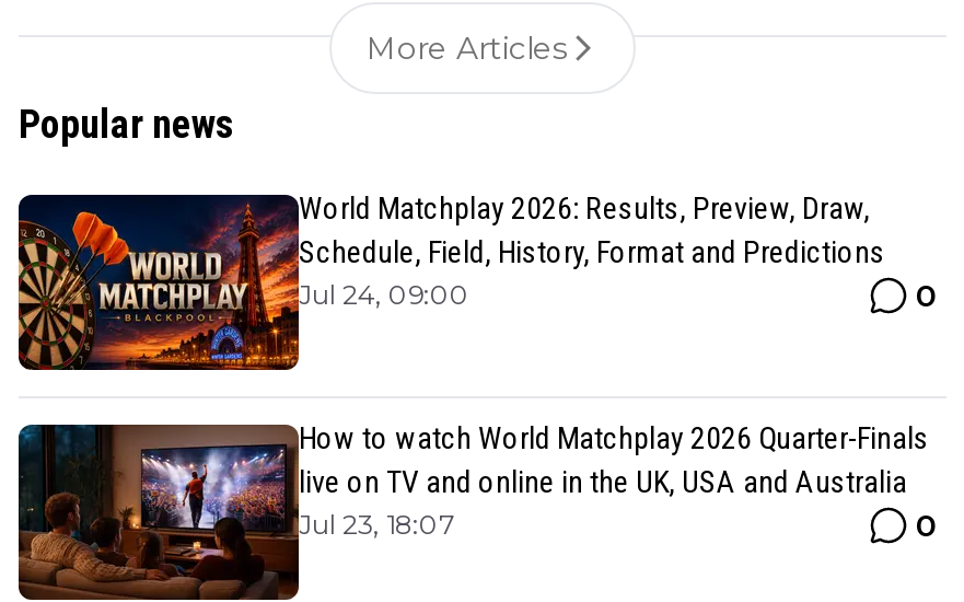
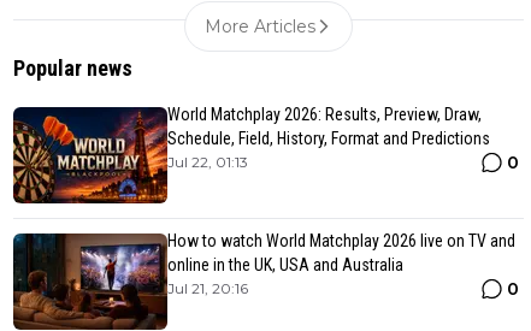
[299,278,469,311] Jul 24, 09:00 -> [167,153,248,171] Jul 22, 01:13
[299,420,929,540] How to watch World Matchplay 2026 Quarter-Finals | live on TV and online in the UK, USA and Australia | Jul 23, 18:07 -> [167,231,515,297] How to watch World Matchplay 2026 live on TV and | online in the UK, USA and Australia | Jul 21, 20:16

